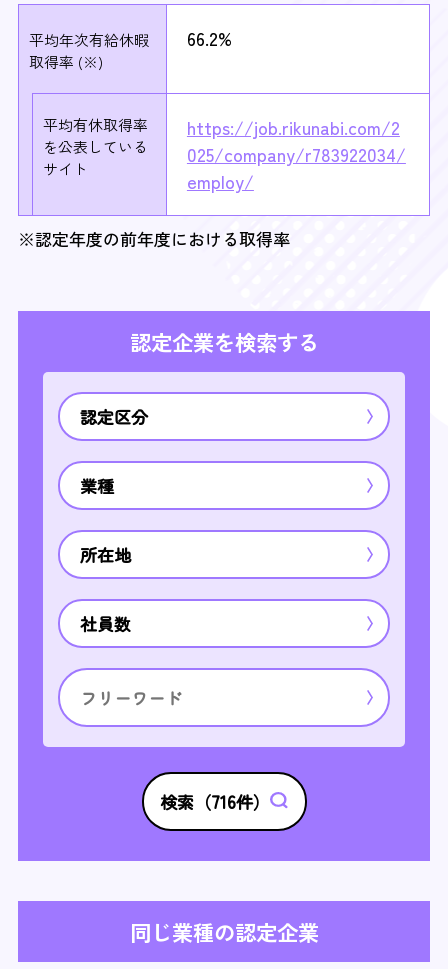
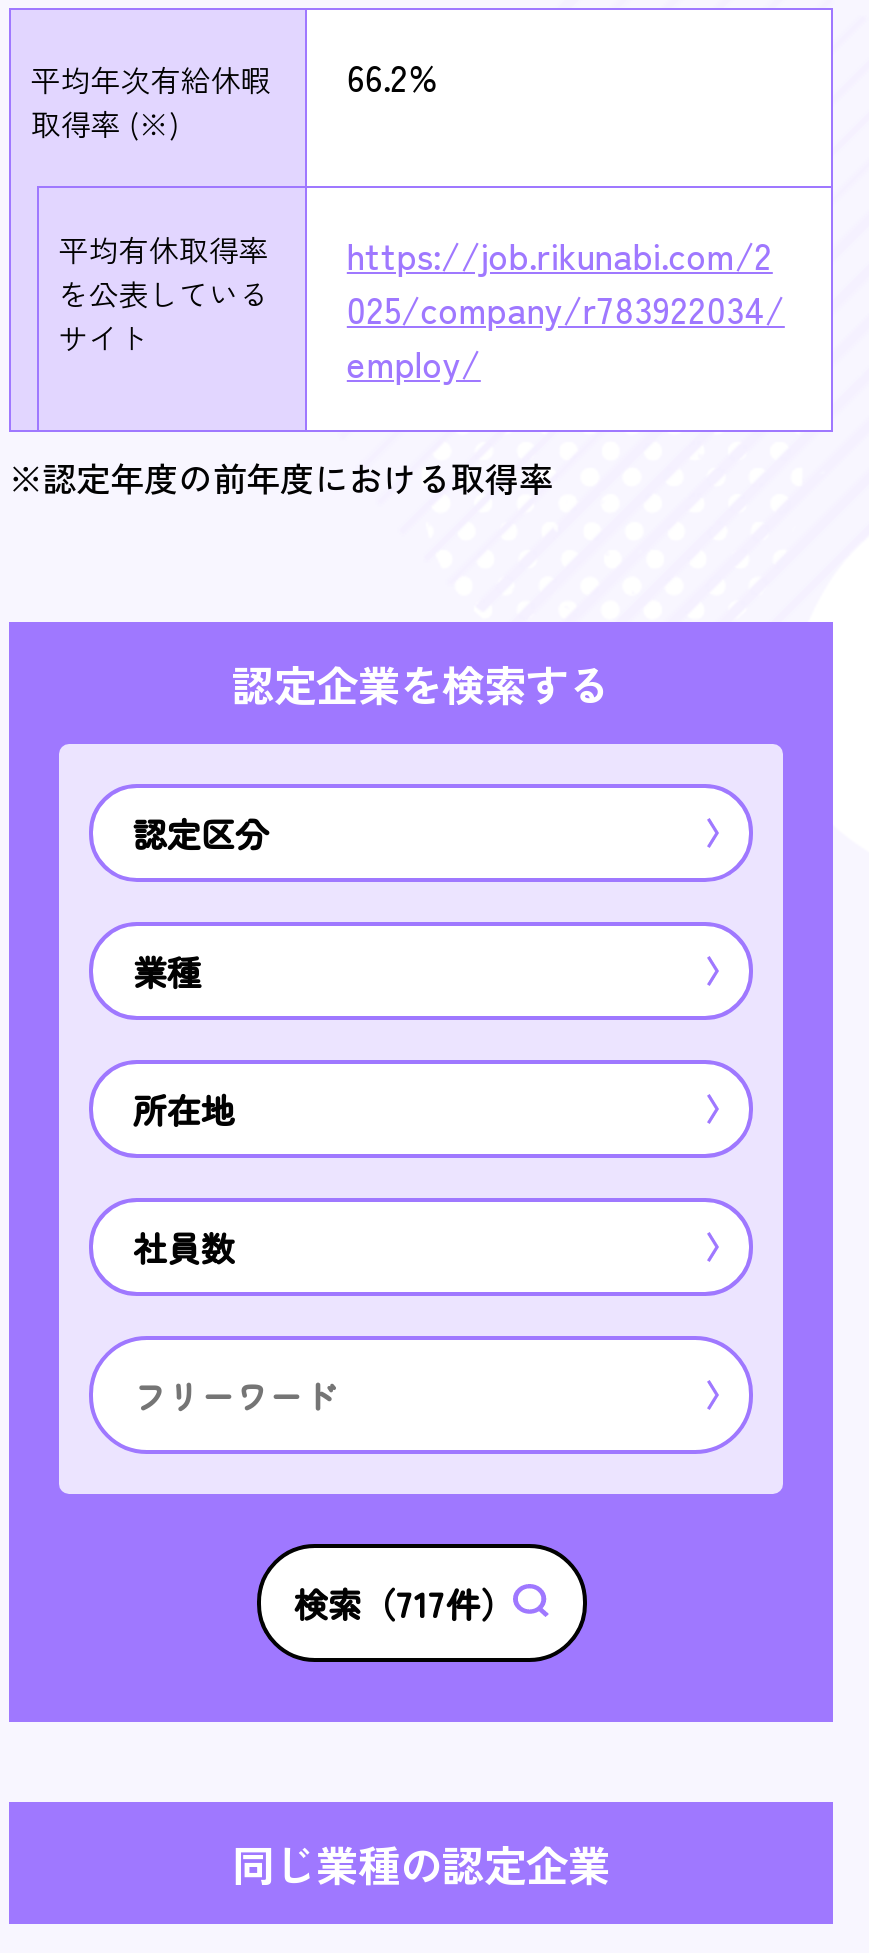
[160,789,270,814] 検索（716件） -> [294,1578,514,1628] 検索（717件）

